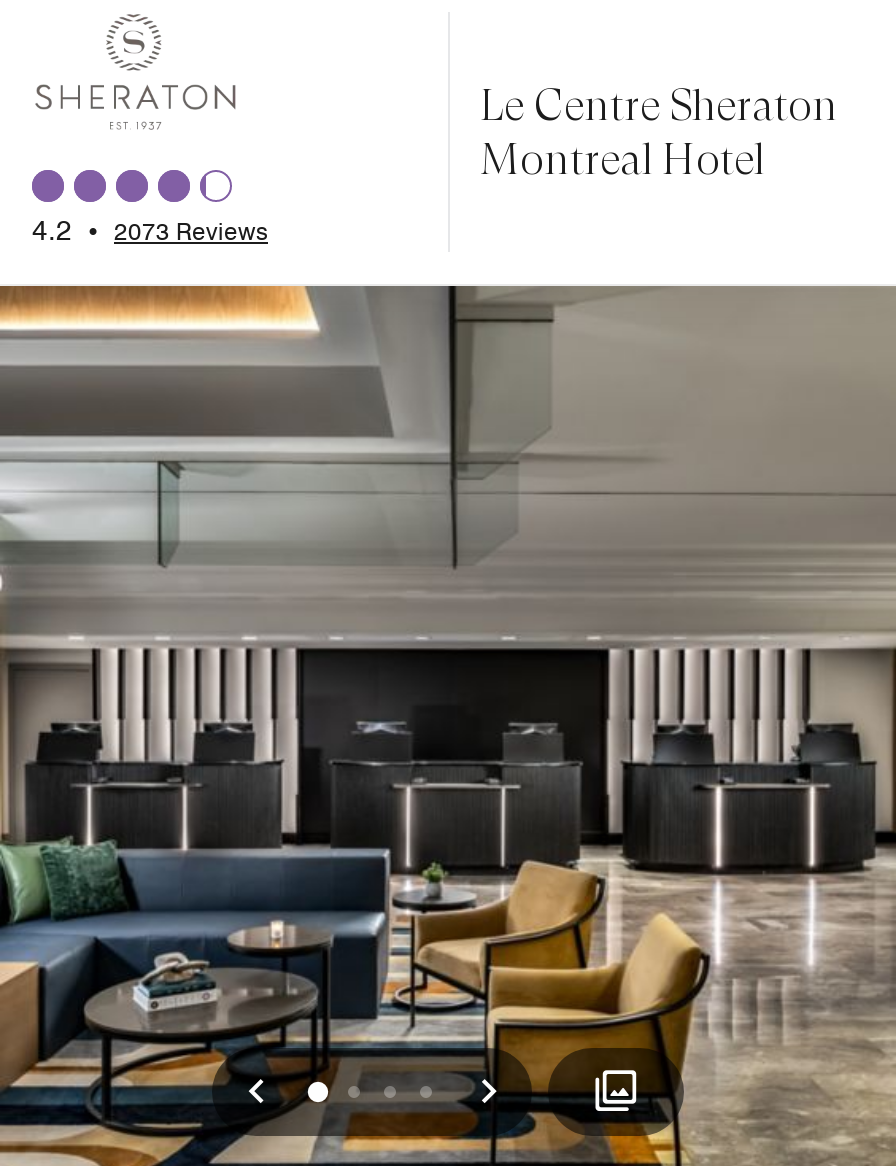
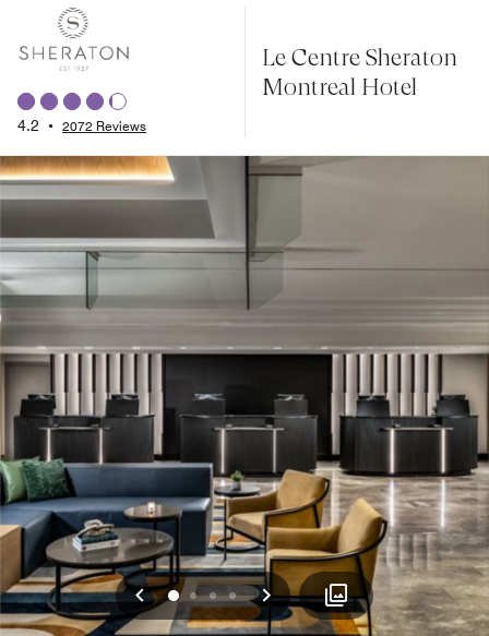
[32,214,268,246] 4.2 • 2073 Reviews -> [17,117,146,134] 4.2 • 2072 Reviews

